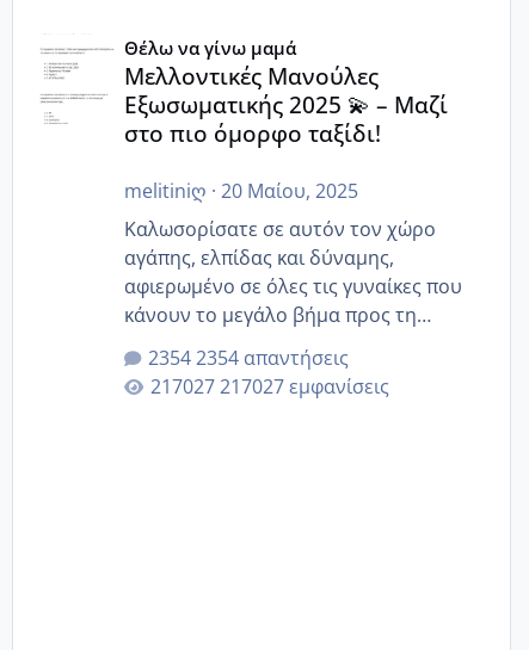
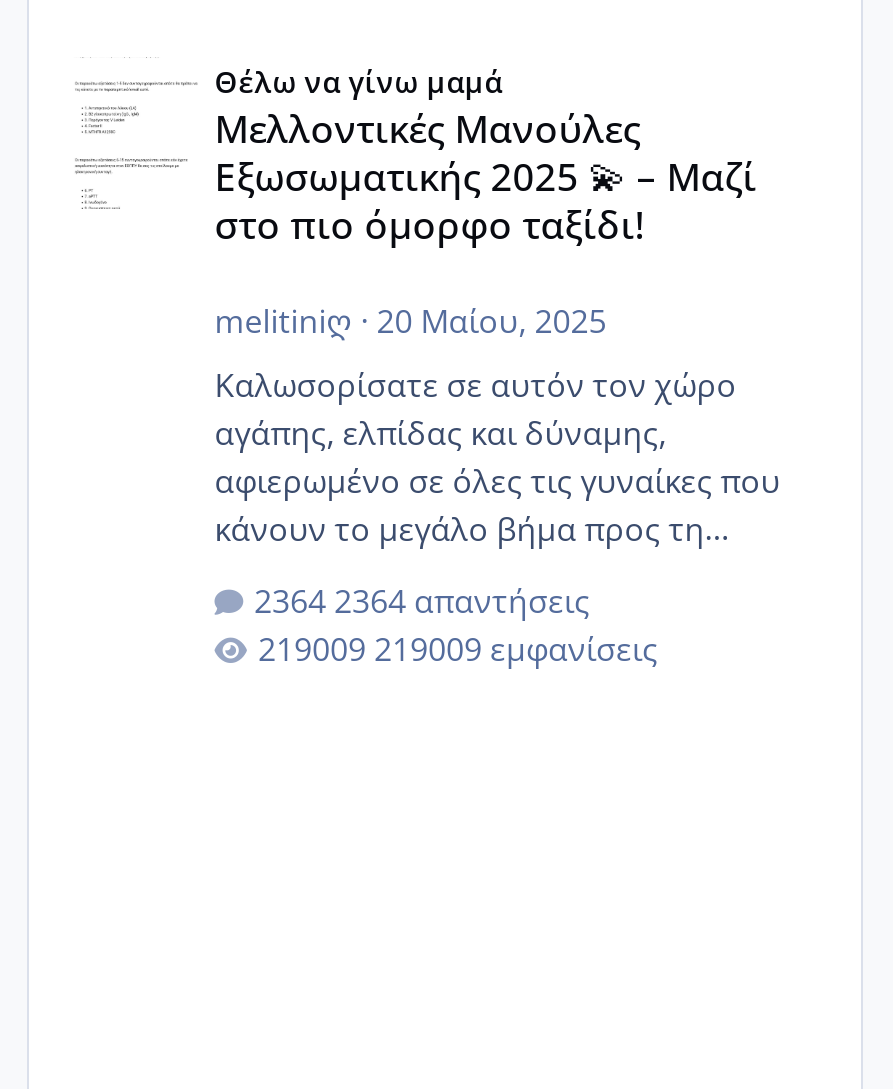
[195,344,348,370] 2354 απαντήσεις -> [334,578,590,622] 2364 απαντήσεις
[219,373,389,399] 217027 εμφανίσεις -> [374,626,658,670] 219009 εμφανίσεις

